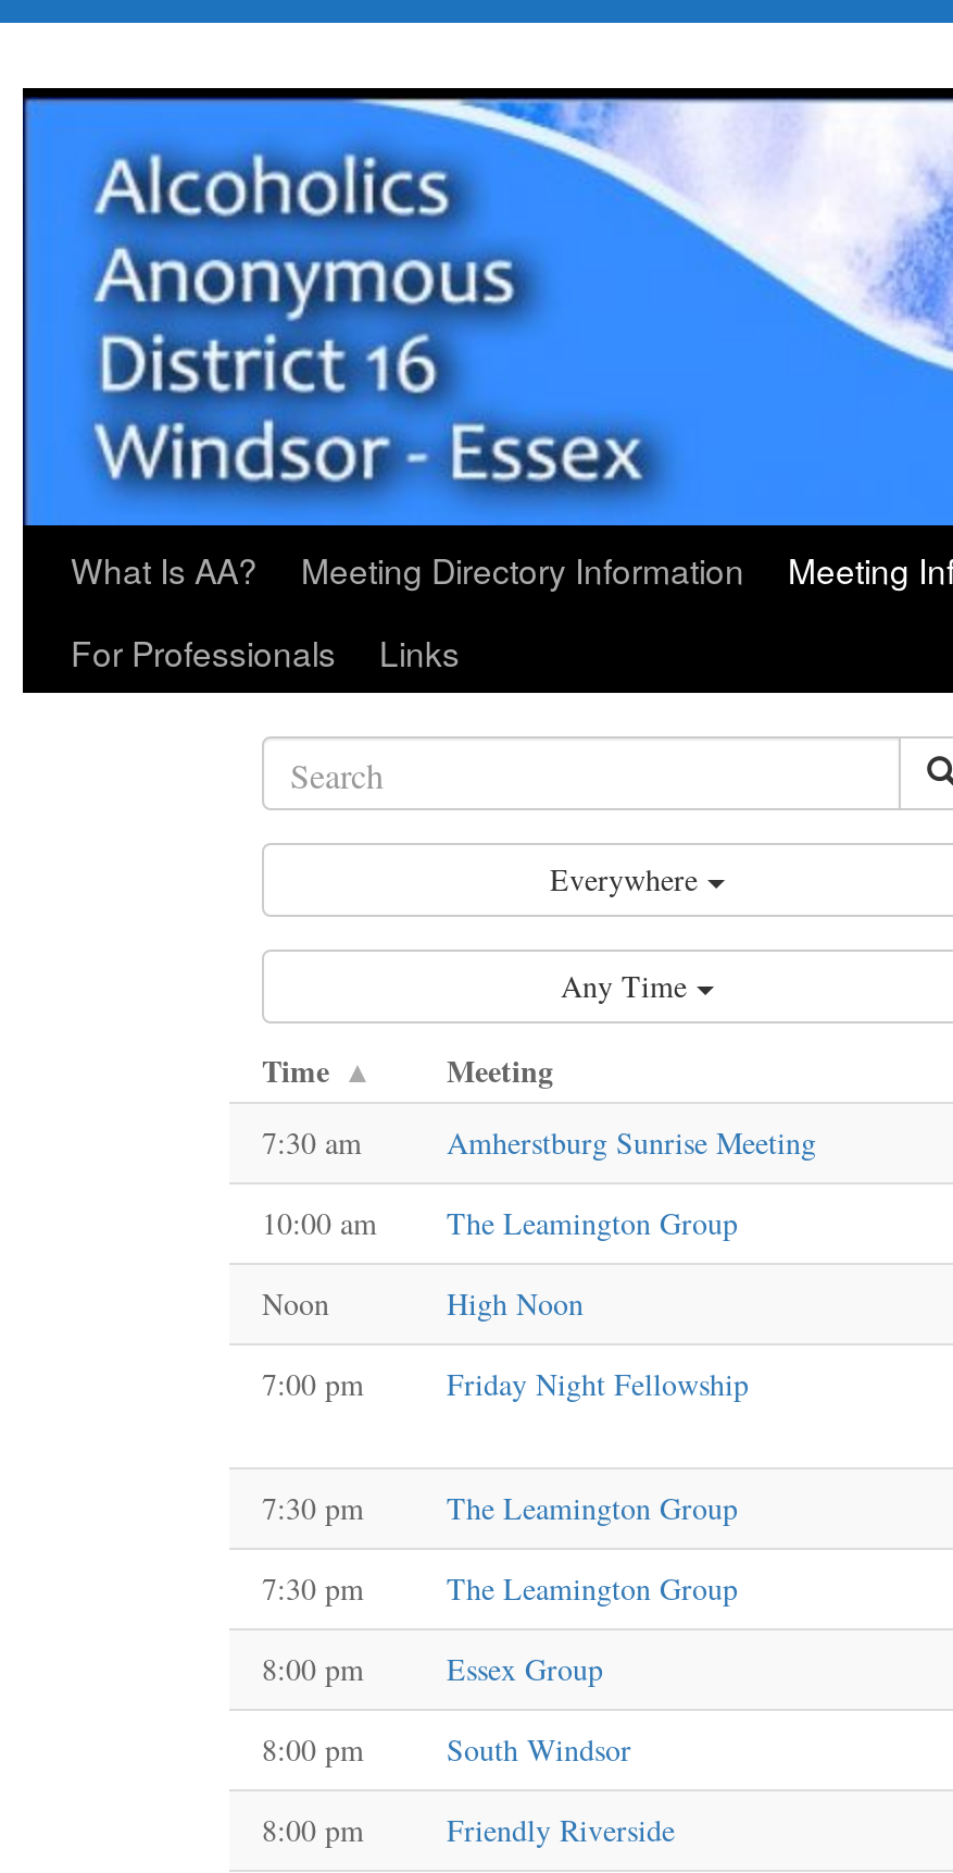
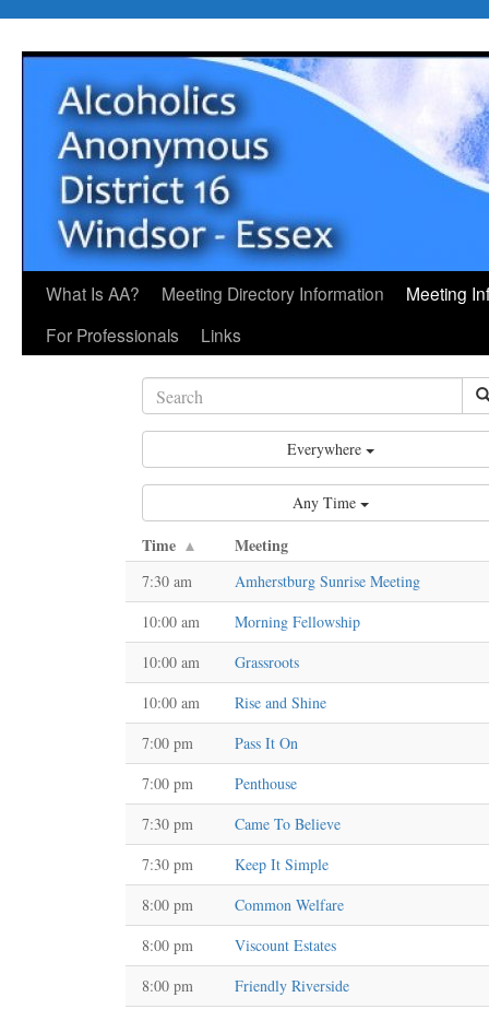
[262,1202,738,1324] The Leamington Group | Noon | High Noon -> [142,611,360,713] Morning Fellowship | 10:00 am | Grassroots | 10:00 am | Rise and Shine
[447,1363,749,1404] Friday Night Fellowship -> [142,732,298,794] Pass It On | 7:00 pm | Penthouse
[447,1487,738,1528] The Leamington Group -> [235,813,341,834] Came To Believe
[447,1567,738,1609] The Leamington Group -> [235,854,329,875] Keep It Simple
[447,1648,603,1689] Essex Group -> [235,894,344,915] Common Welfare
[447,1728,631,1770] South Windsor -> [235,935,336,955] Viscount Estates

